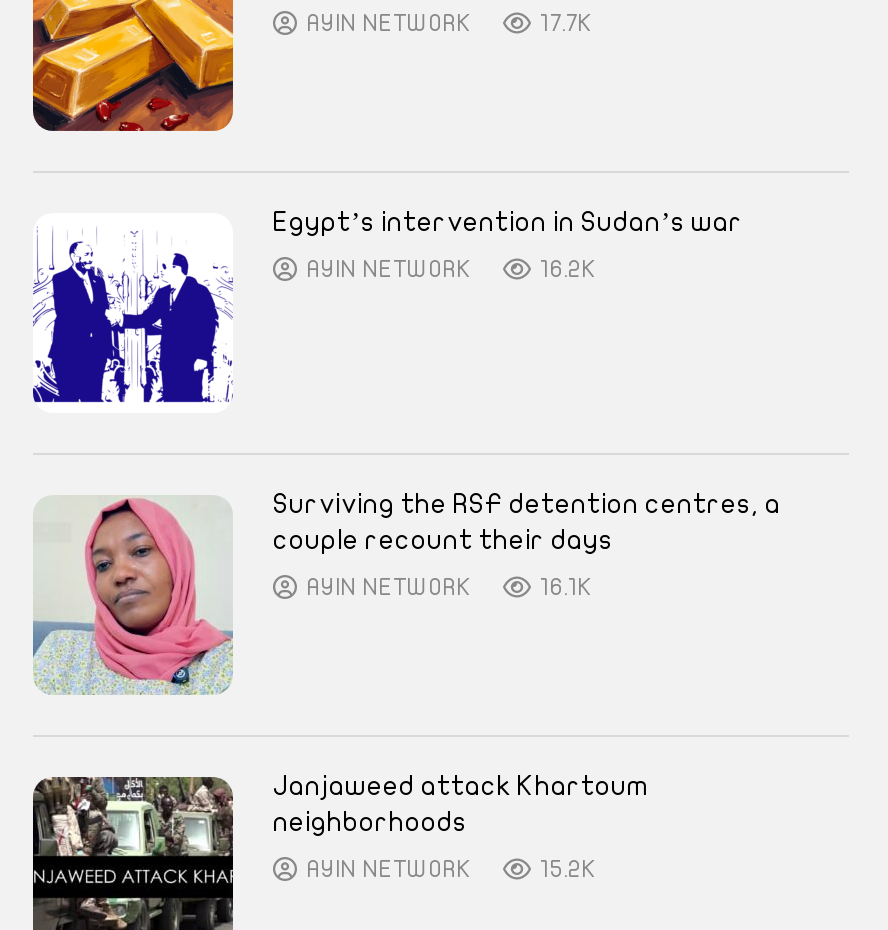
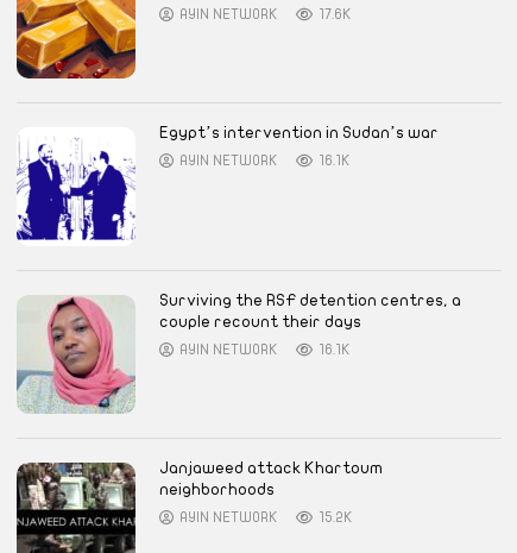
[540,12,594,36] 17.7K -> [318,7,351,21] 17.6K
[540,258,598,282] 16.2K -> [318,153,350,168] 16.1K

